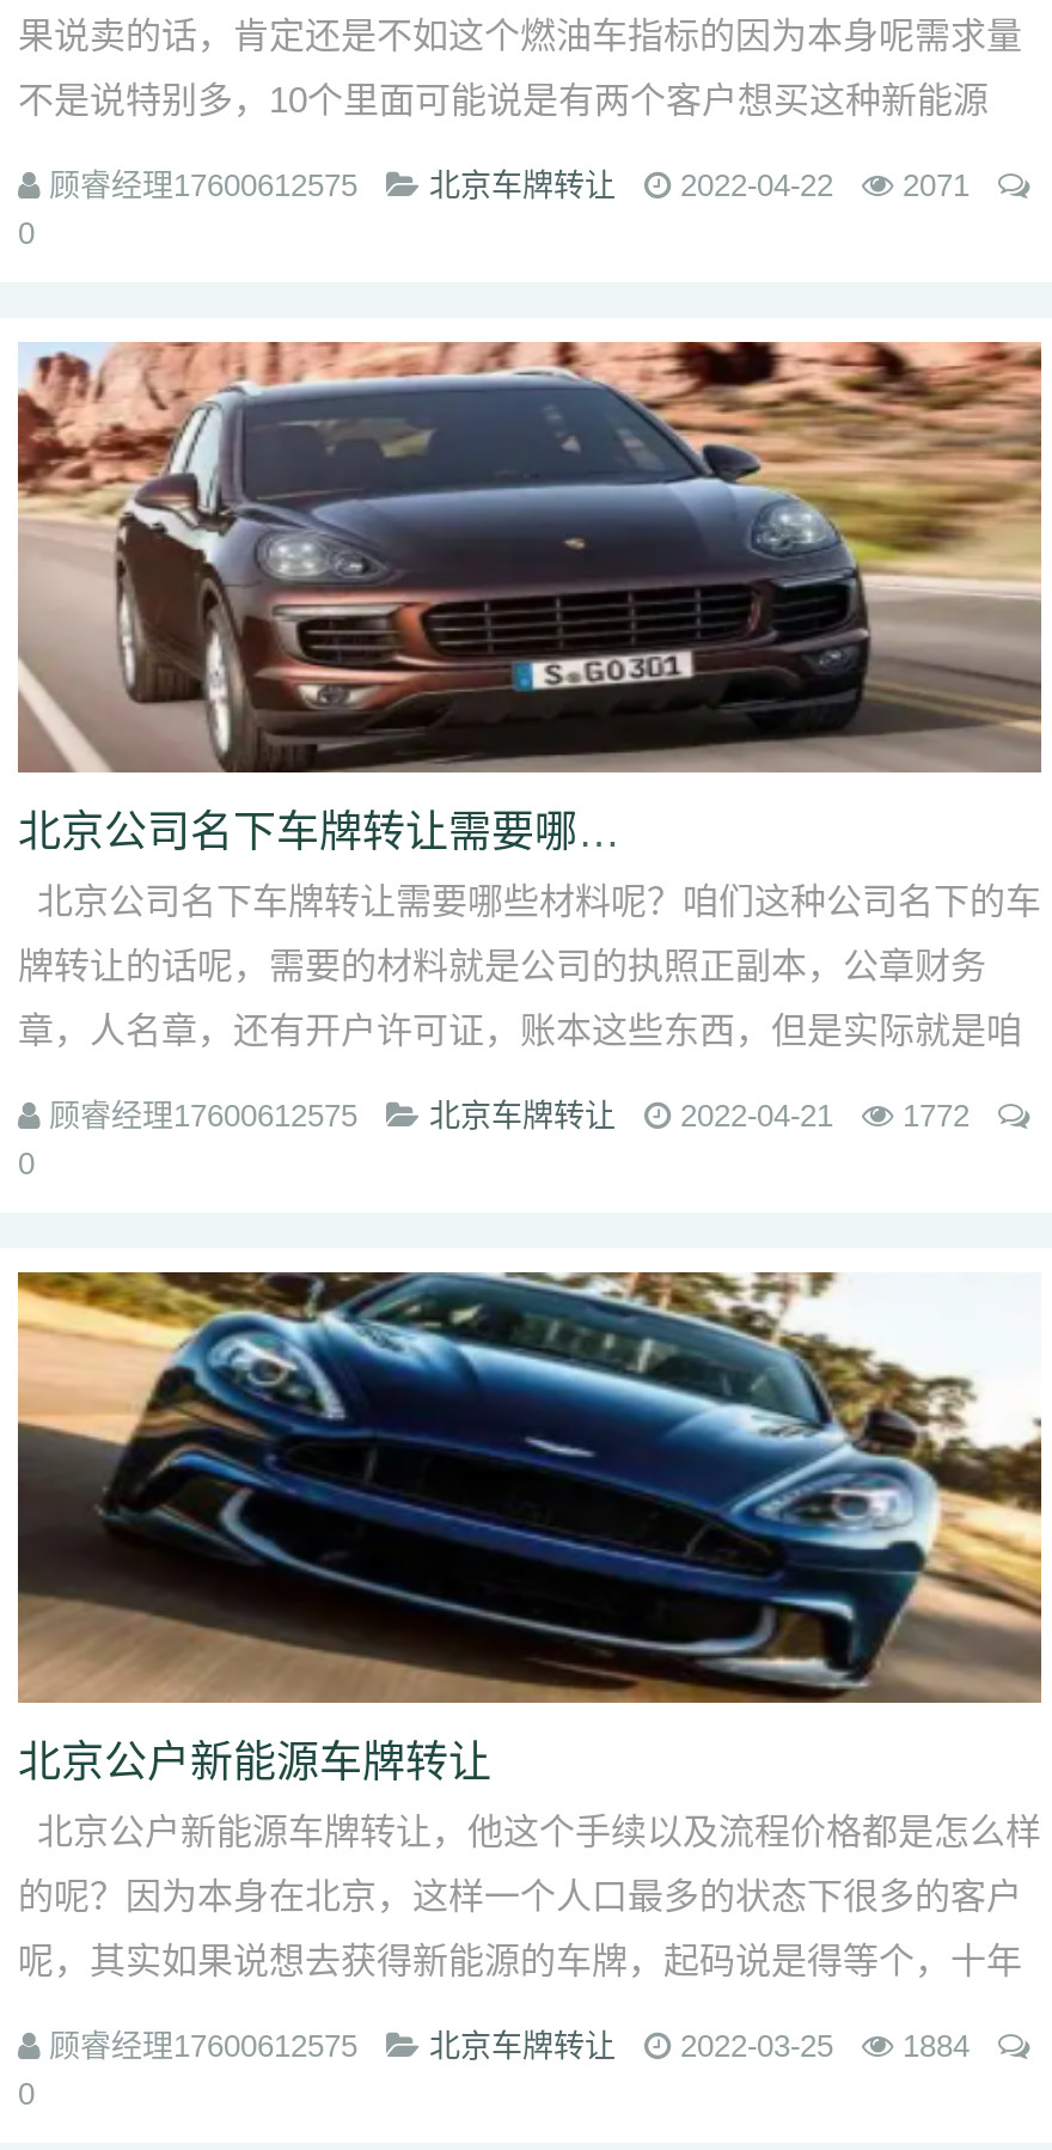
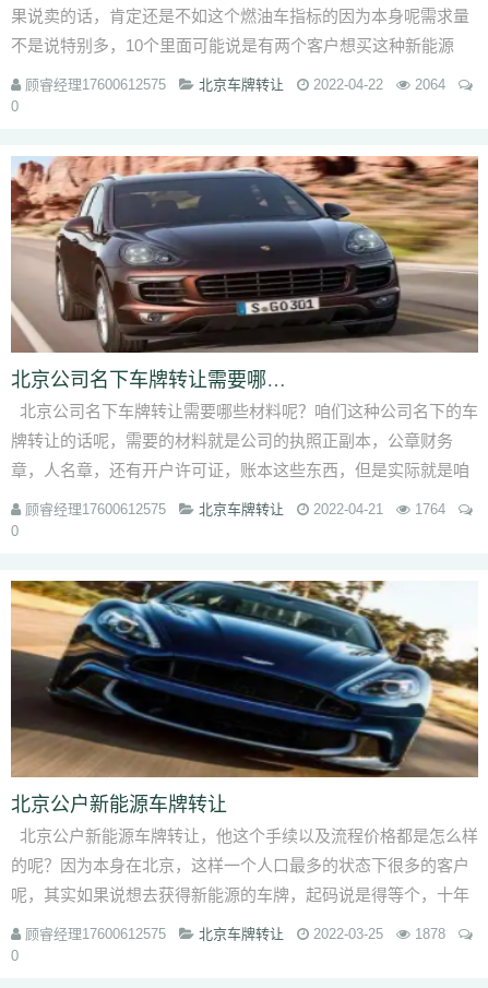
[49,167,970,203] 顾睿经理17600612575 北京车牌转让 2022-04-22 2071 -> [25,76,445,93] 顾睿经理17600612575 北京车牌转让 2022-04-22 2064
[49,1098,970,1134] 顾睿经理17600612575 北京车牌转让 2022-04-21 1772 -> [25,501,445,517] 顾睿经理17600612575 北京车牌转让 2022-04-21 1764
[49,2028,970,2064] 顾睿经理17600612575 北京车牌转让 2022-03-25 1884 -> [25,926,445,942] 顾睿经理17600612575 北京车牌转让 2022-03-25 1878

